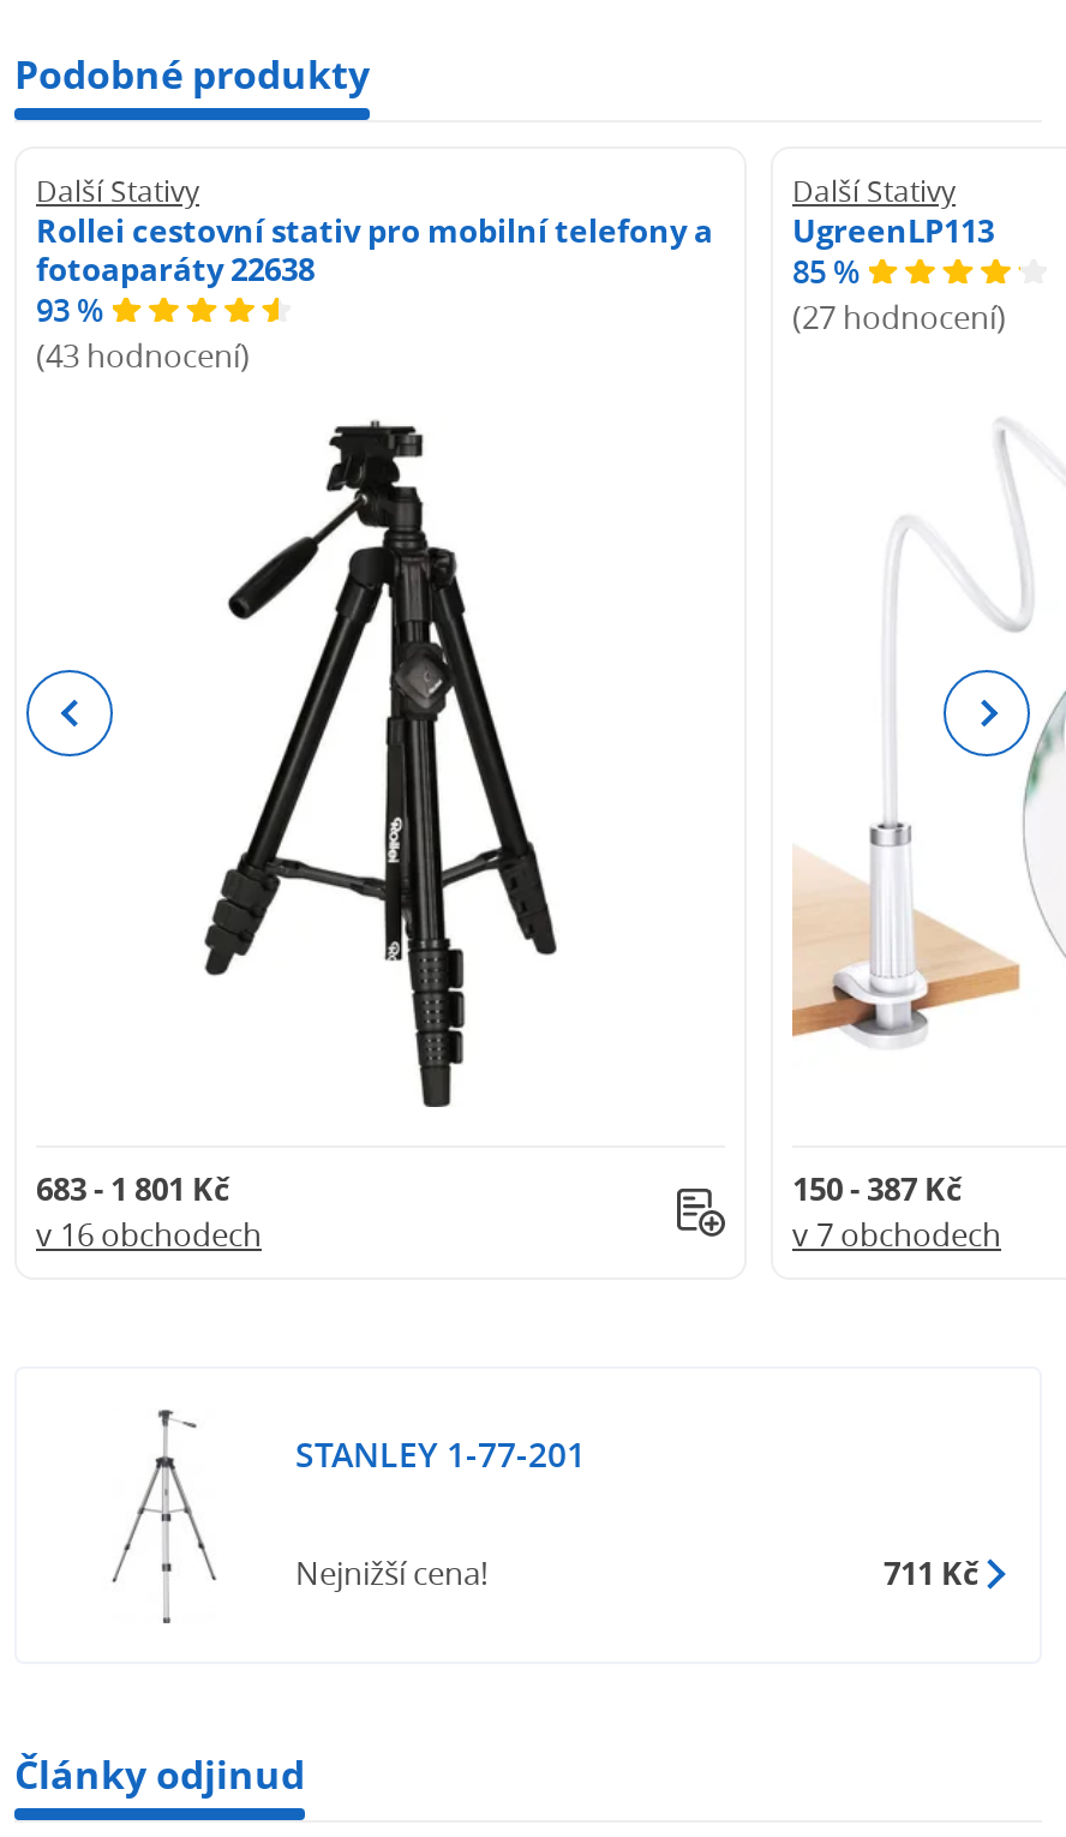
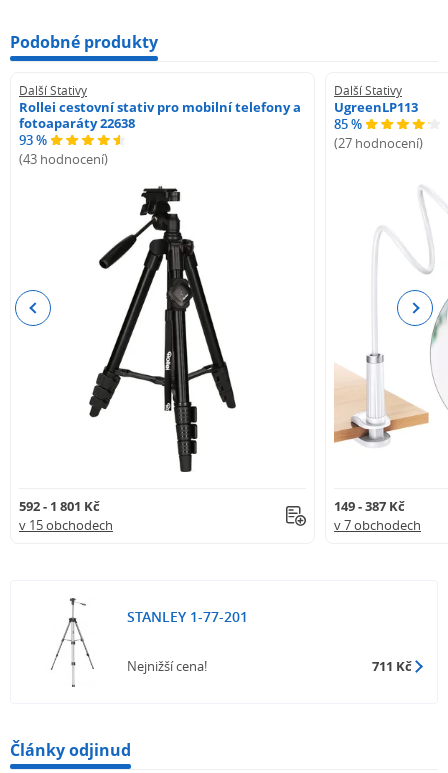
[36,1167,230,1210] 683 - 1 801 Kč -> [19,497,100,515] 592 - 1 801 Kč
[792,1167,963,1210] 150 - 387 Kč -> [334,497,405,515] 149 - 387 Kč
[36,1213,262,1256] v 16 obchodech -> [19,516,113,534] v 15 obchodech

